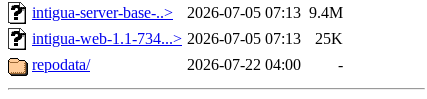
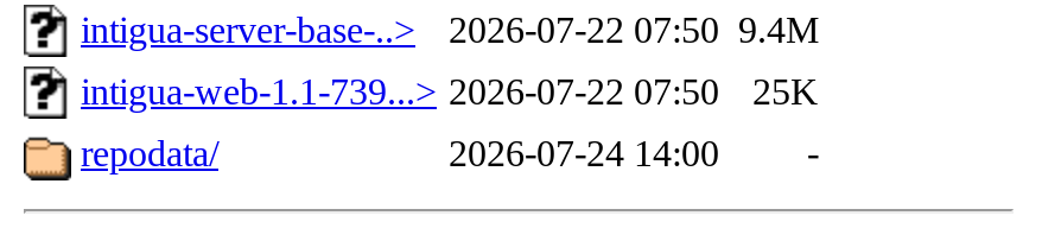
[32,4,343,21] intigua-server-base-..> 2026-07-05 07:13 9.4M -> [81,10,819,51] intigua-server-base-..> 2026-07-22 07:50 9.4M
[32,30,343,47] intigua-web-1.1-734...> 2026-07-05 07:13 25K -> [81,72,819,113] intigua-web-1.1-739...> 2026-07-22 07:50 25K
[187,56,301,73] 2026-07-22 04:00 -> [449,134,719,174] 2026-07-24 14:00

